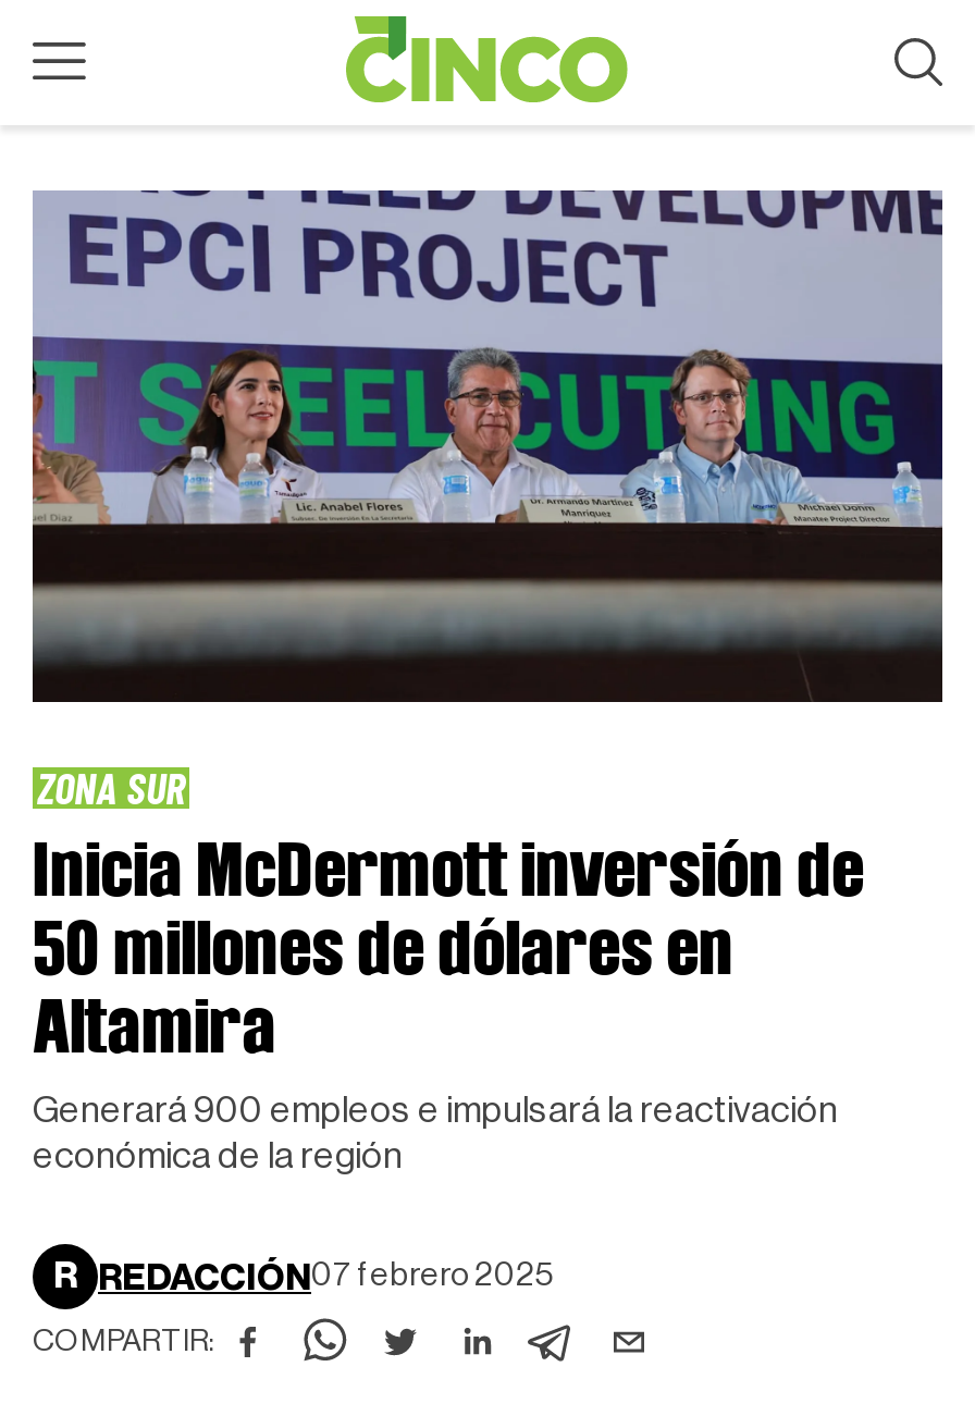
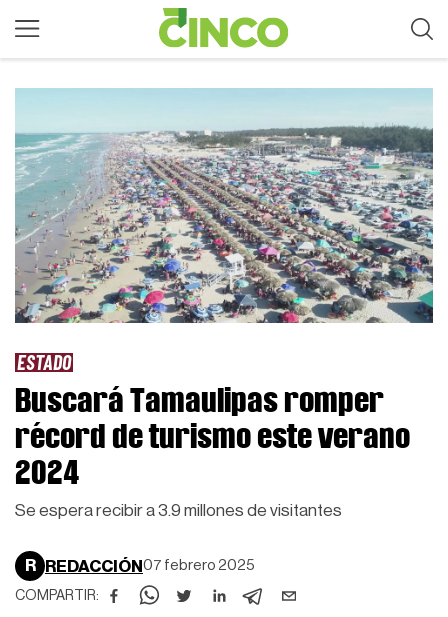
[30,188,945,1175] [image] | ZONA SUR | Inicia McDermott inversión de | 50 millones de dólares en | Altamira | Generará 900 empleos e impulsará la reactivación | económica de la región -> [15,88,434,519] [image] | ESTADO | Buscará Tamaulipas romper | récord de turismo este verano | 2024 | Se espera recibir a 3.9 millones de visitantes

